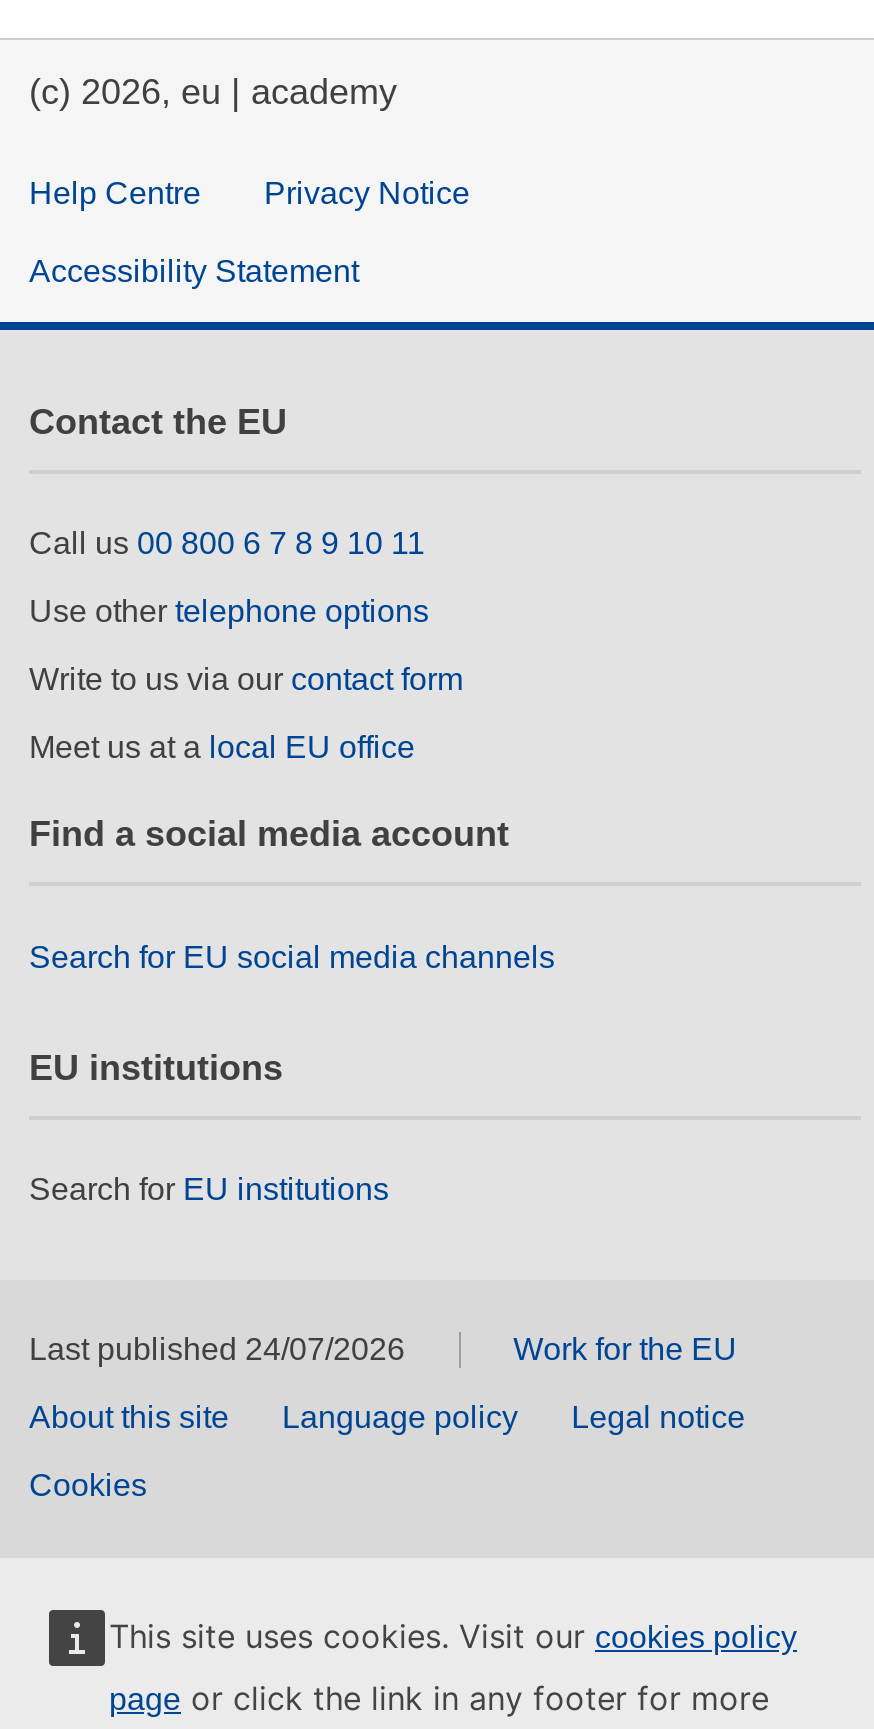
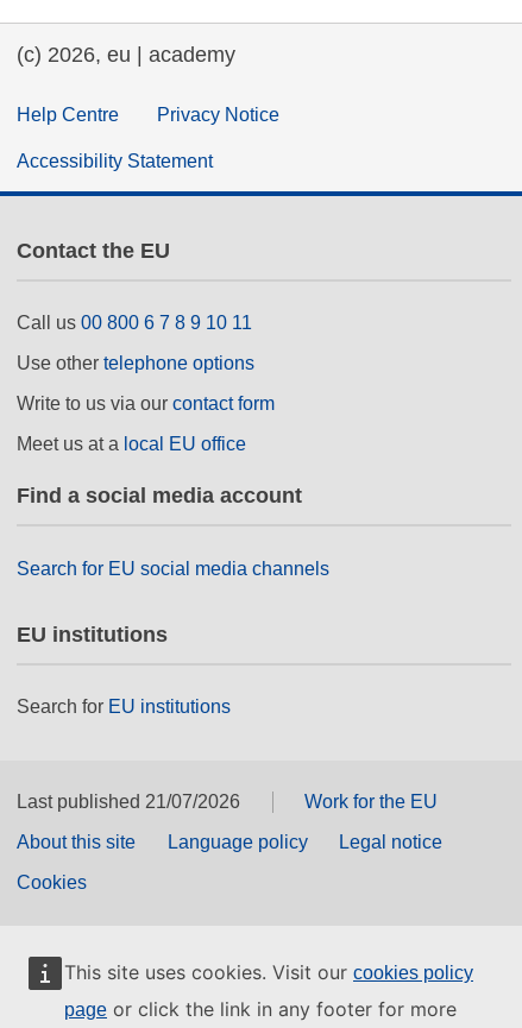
[29,1333,405,1367] Last published 24/07/2026 -> [17,792,240,812] Last published 21/07/2026

